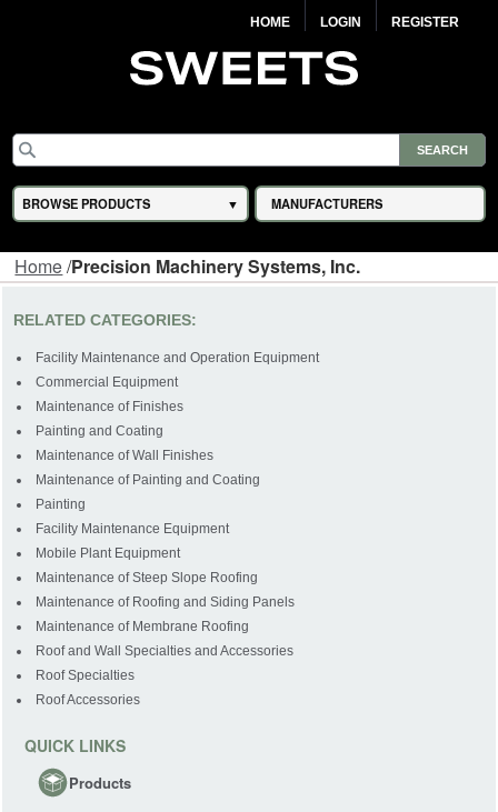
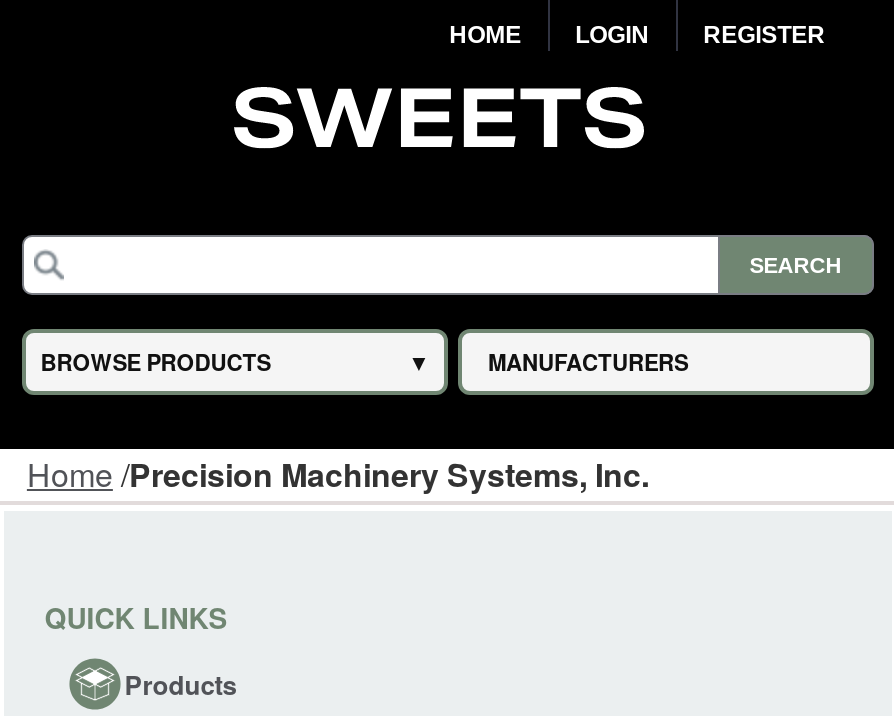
[14,311,319,708] RELATED CATEGORIES: | Facility Maintenance and Operation Equipment | Commercial Equipment | Maintenance of Finishes | Painting and Coating | Maintenance of Wall Finishes | Maintenance of Painting and Coating | Painting | Facility Maintenance Equipment | Mobile Plant Equipment | Maintenance of Steep Slope Roofing | Maintenance of Roofing and Siding Panels | Maintenance of Membrane Roofing | Roof and Wall Specialties and Accessories | Roof Specialties | Roof Accessories -> none

